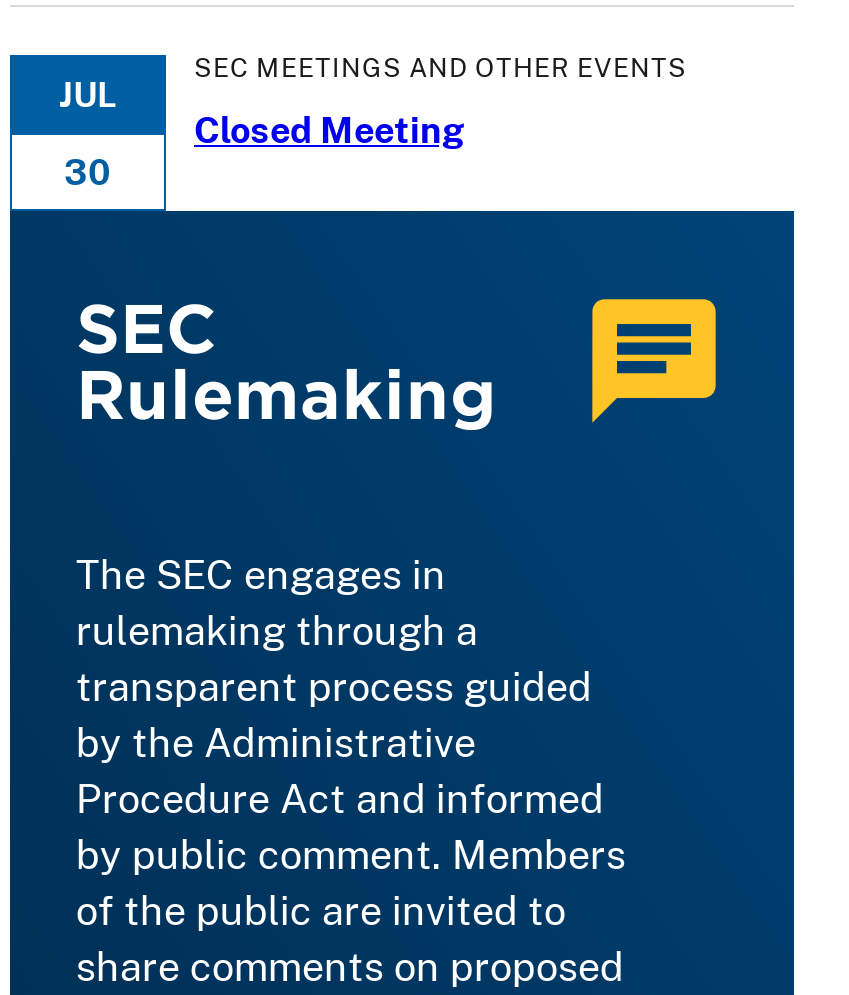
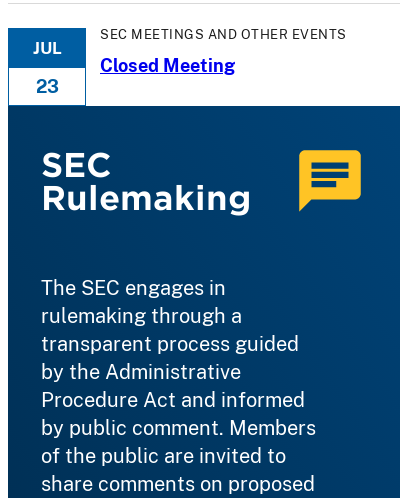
[64,151,112,193] 30 -> [35,76,58,97] 23

